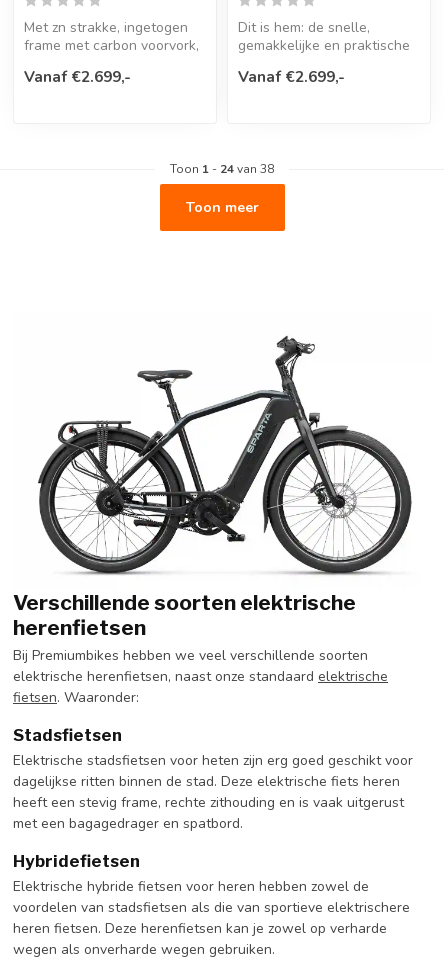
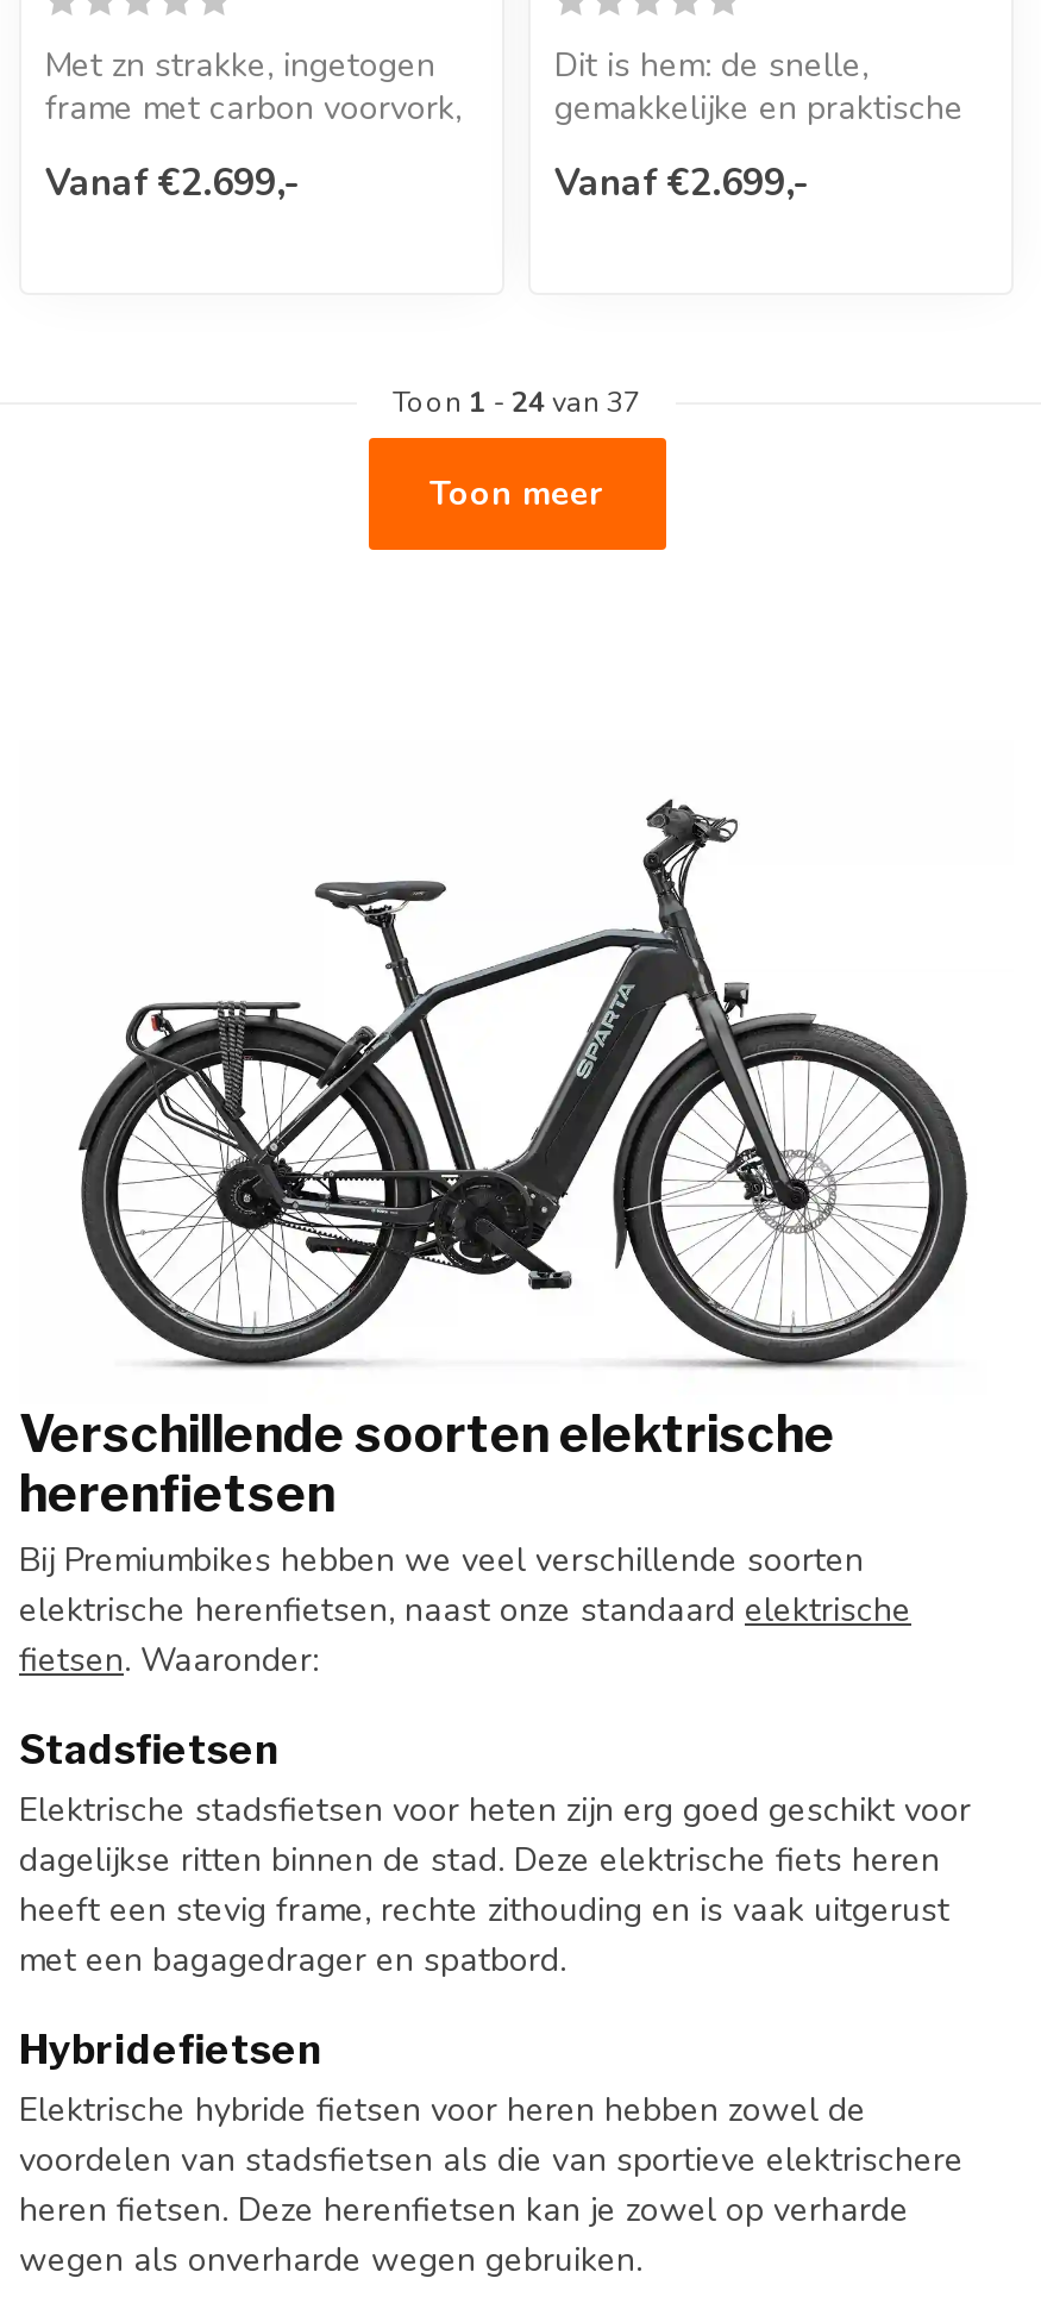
[170,161,274,177] Toon 1 - 24 van 38 -> [393,384,640,422] Toon 1 - 24 van 37

